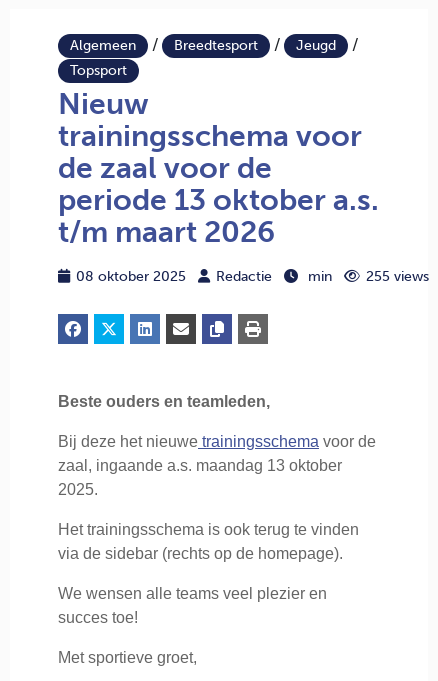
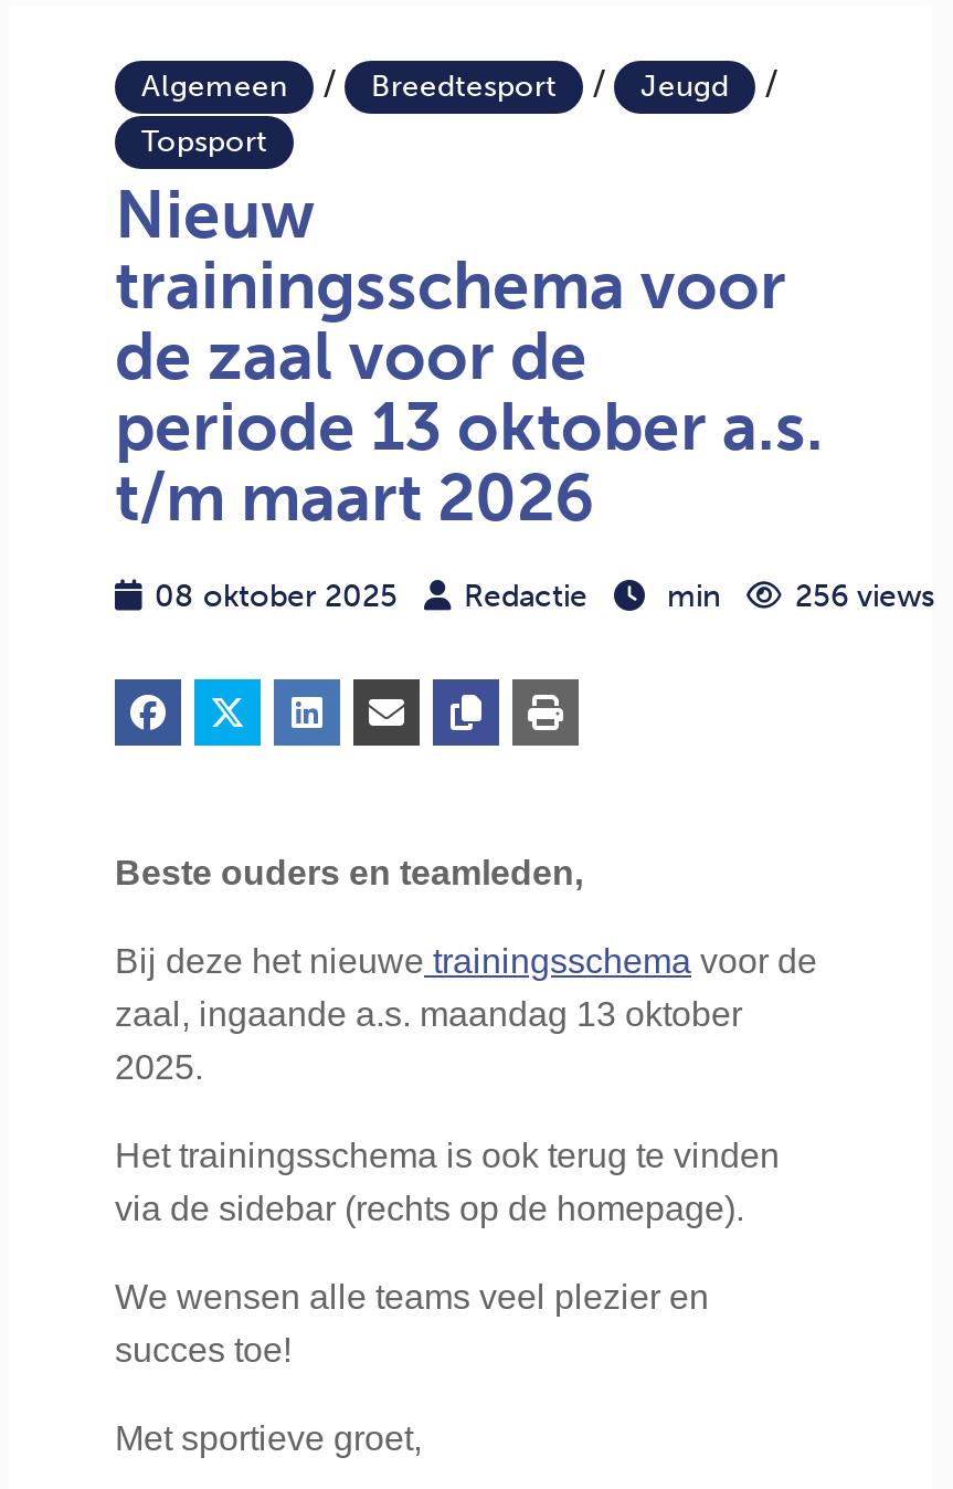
[76,268,429,285] 08 oktober 2025 Redactie min 255 views -> [155,578,934,615] 08 oktober 2025 Redactie min 256 views

